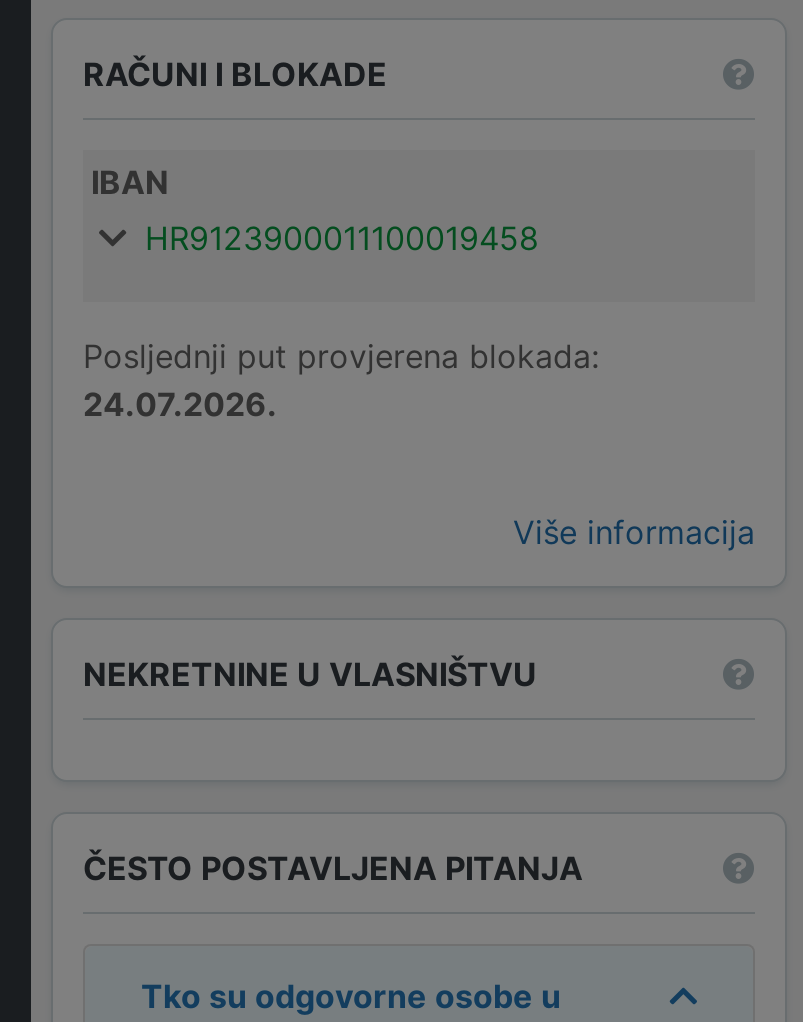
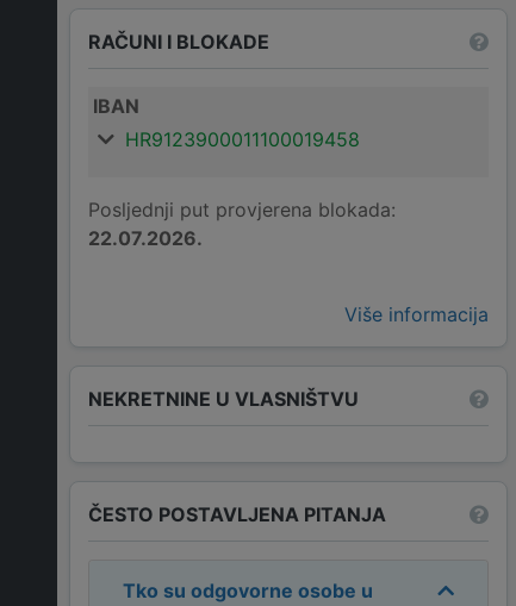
[83,384,277,424] 24.07.2026. -> [88,226,203,250] 22.07.2026.

